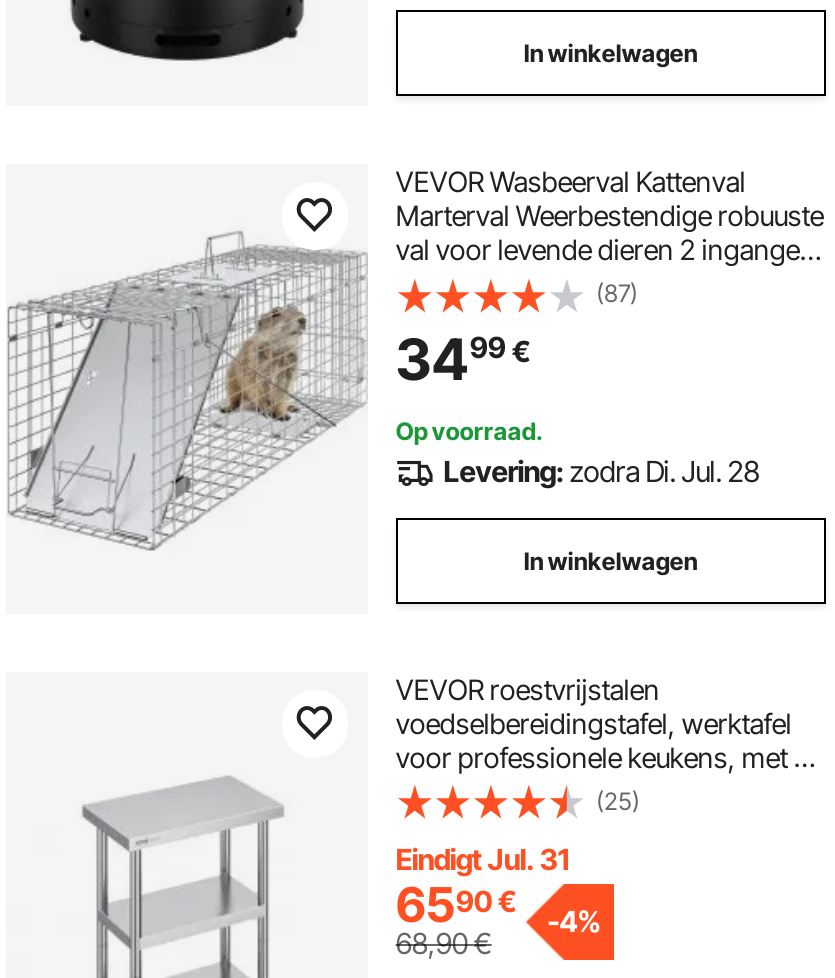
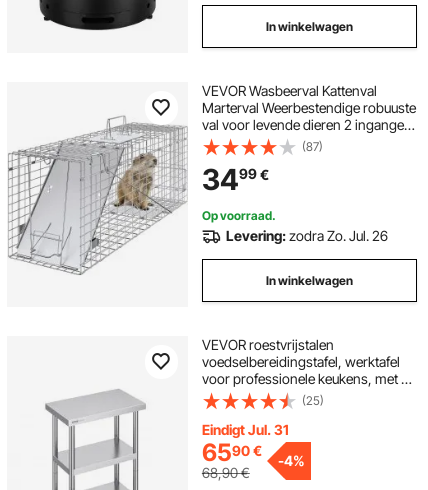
[443,453,759,487] Levering: zodra Di. Jul. 28 -> [226,227,388,244] Levering: zodra Zo. Jul. 26

